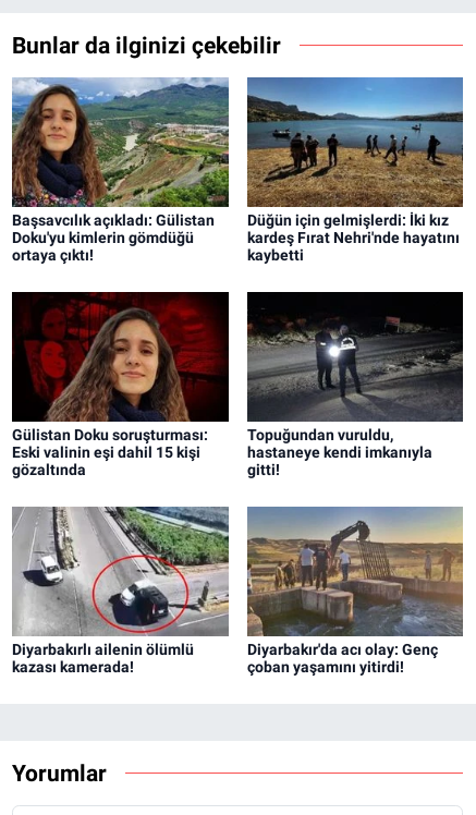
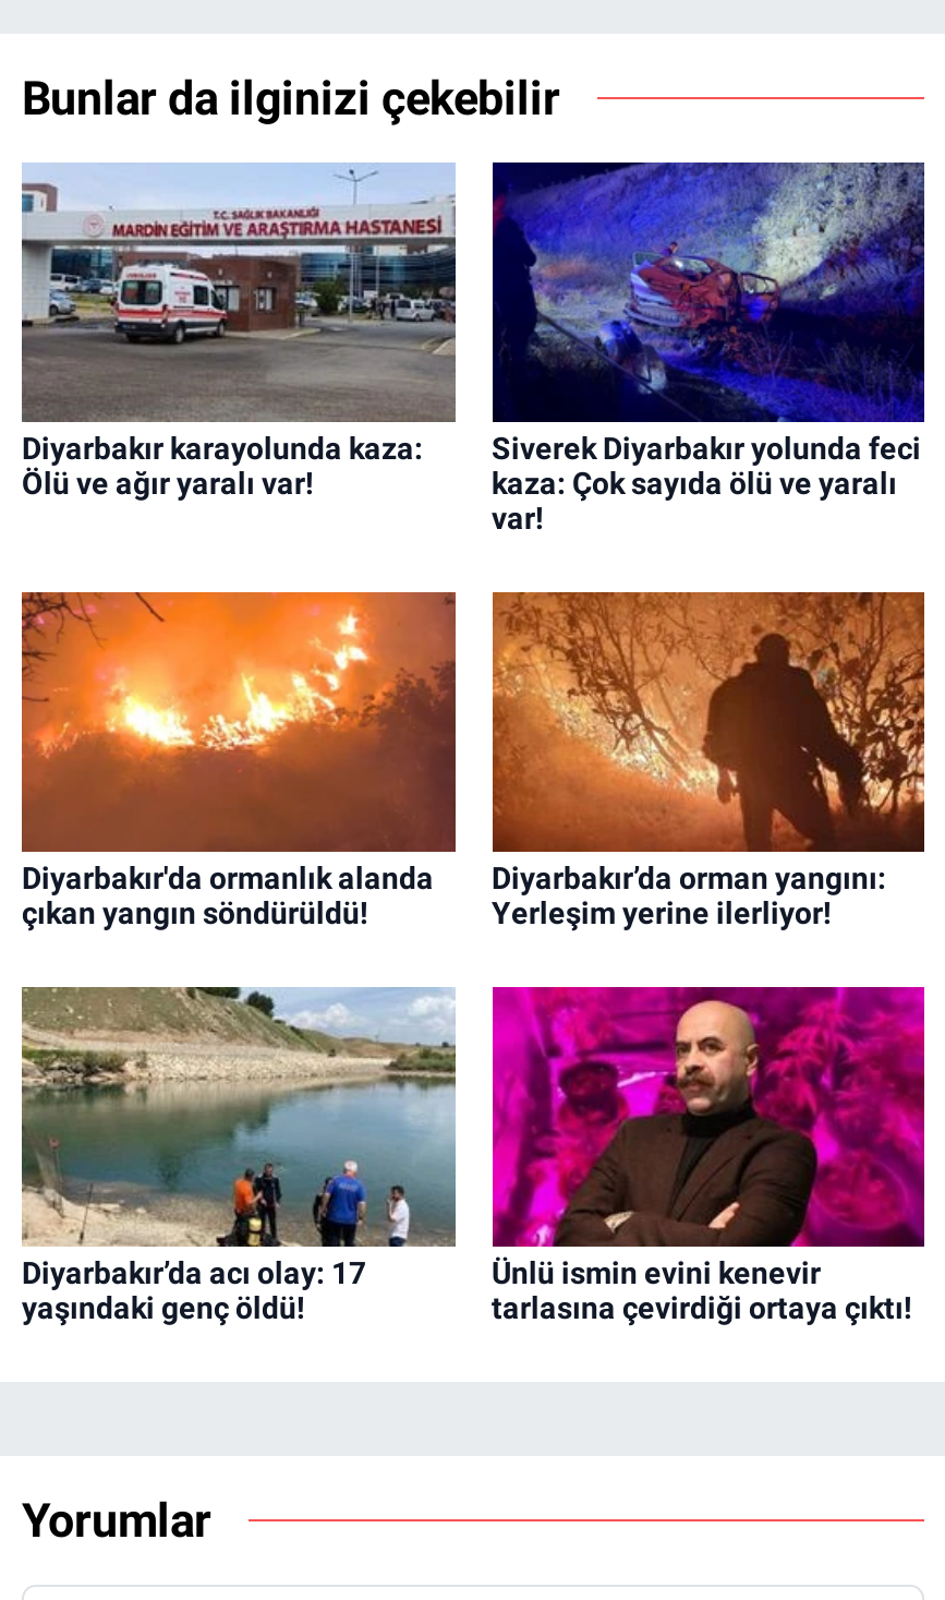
[12,77,229,264] [image] | Başsavcılık açıkladı: Gülistan | Doku'yu kimlerin gömdüğü | ortaya çıktı! -> [22,165,456,501] [image] | Diyarbakır karayolunda kaza: | Ölü ve ağır yaralı var!
[246,76,464,264] [image] | Düğün için gelmişlerdi: İki kız | kardeş Fırat Nehri'nde hayatını | kaybetti -> [490,160,926,536] [image] | Siverek Diyarbakır yolunda feci | kaza: Çok sayıda ölü ve yaralı | var!
[11,291,230,479] [image] | Gülistan Doku soruşturması: | Eski valinin eşi dahil 15 kişi | gözaltında -> [20,590,458,931] [image] | Diyarbakır'da ormanlık alanda | çıkan yangın söndürüldü!
[246,291,464,479] [image] | Topuğundan vuruldu, | hastaneye kendi imkanıyla | gitti! -> [490,590,926,931] [image] | Diyarbakır’da orman yangını: | Yerleşim yerine ilerliyor!
[12,506,229,676] [image] | Diyarbakırlı ailenin ölümlü | kazası kamerada! -> [22,987,456,1325] [image] | Diyarbakır’da acı olay: 17 | yaşındaki genç öldü!
[246,506,464,676] [image] | Diyarbakır'da acı olay: Genç | çoban yaşamını yitirdi! -> [490,985,926,1325] [image] | Ünlü ismin evini kenevir | tarlasına çevirdiği ortaya çıktı!

